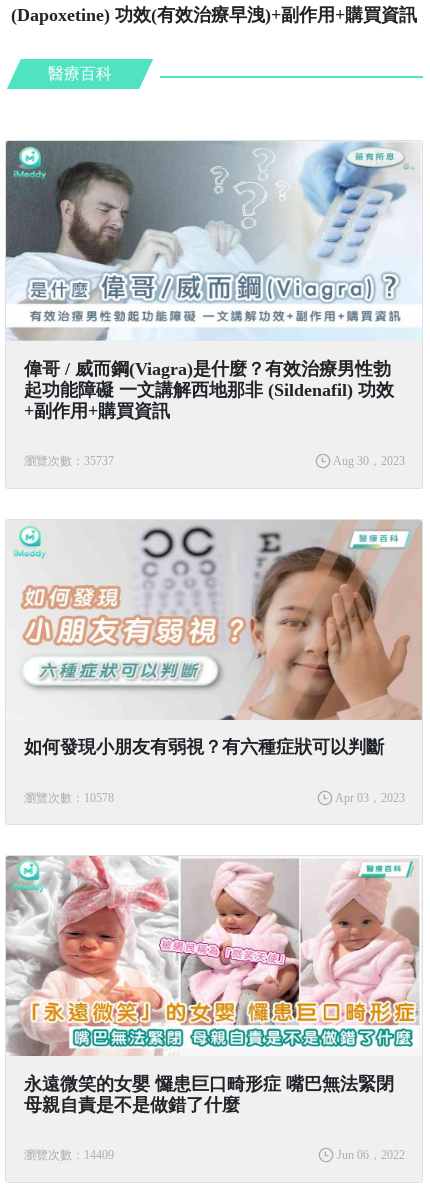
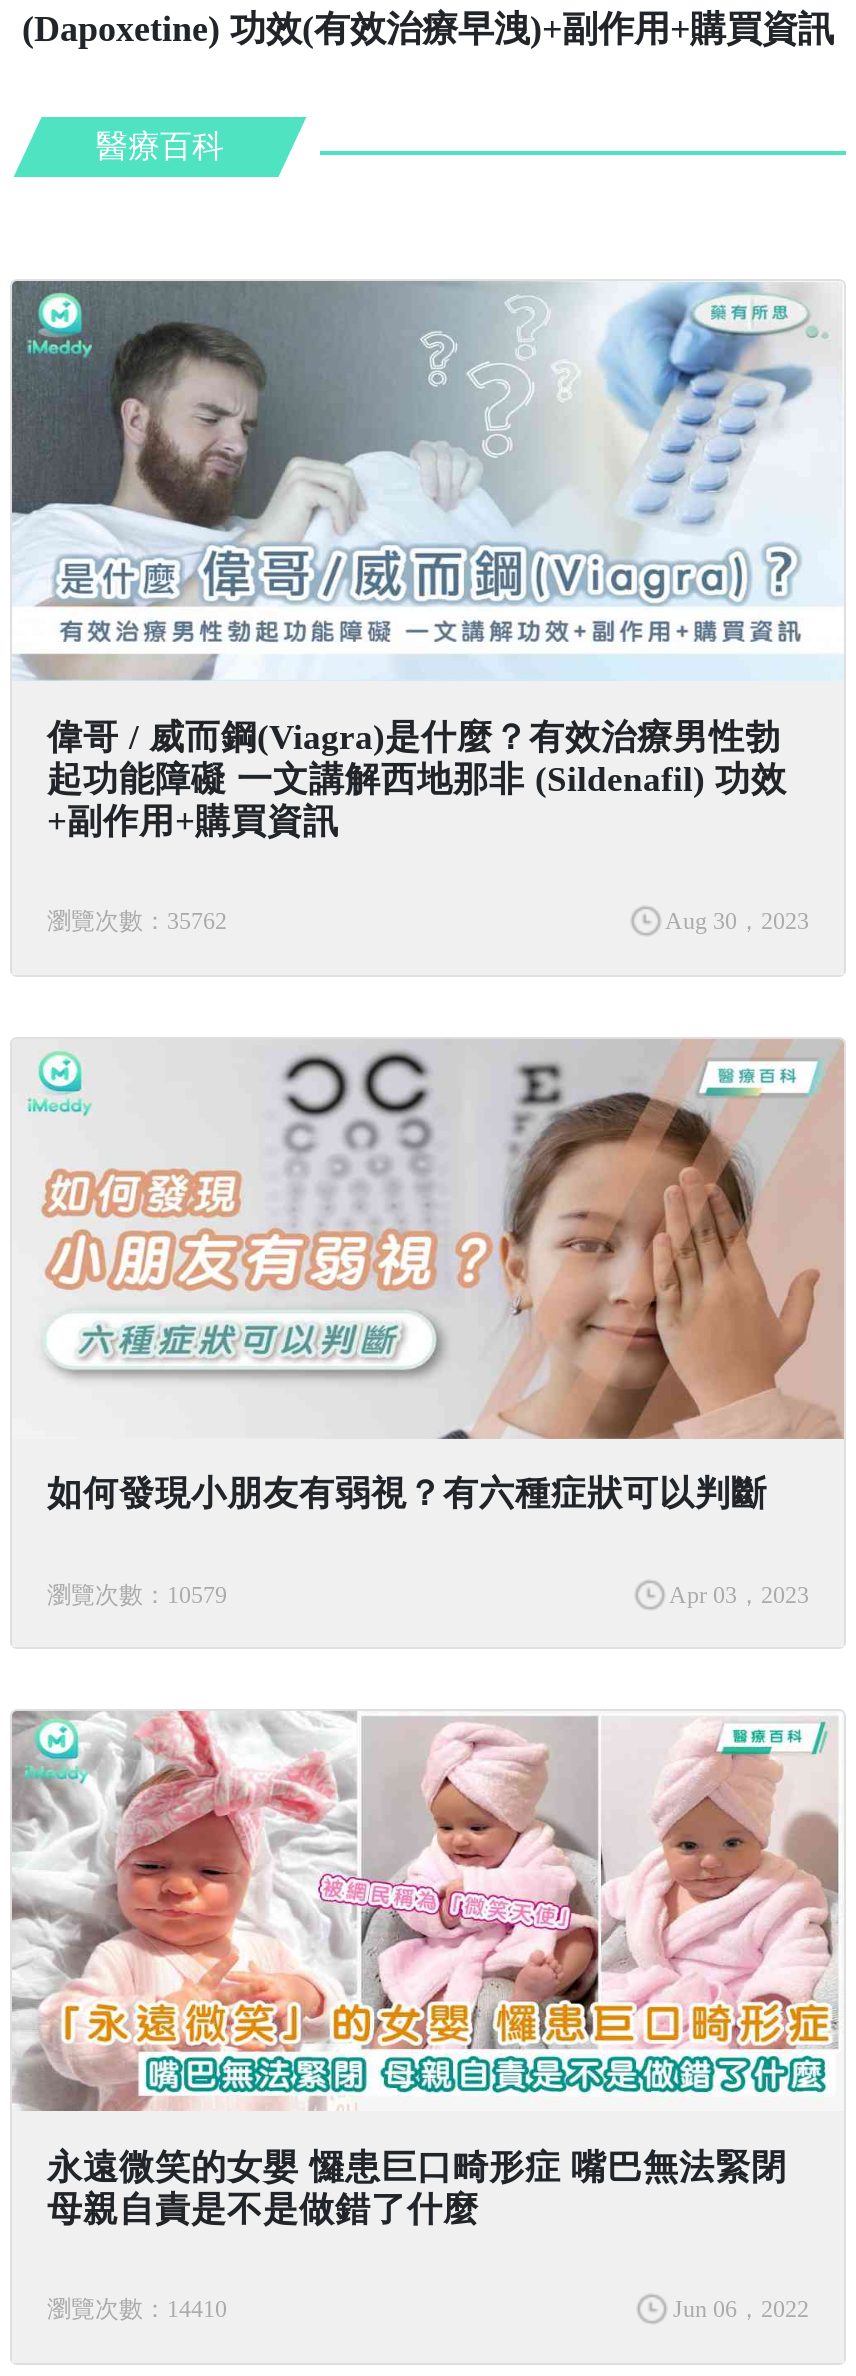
[23,454,113,468] 瀏覽次數：35737 -> [47,907,227,935] 瀏覽次數：35762
[23,791,113,805] 瀏覽次數：10578 -> [47,1580,227,1608] 瀏覽次數：10579
[23,1148,113,1162] 瀏覽次數：14409 -> [47,2295,227,2323] 瀏覽次數：14410

